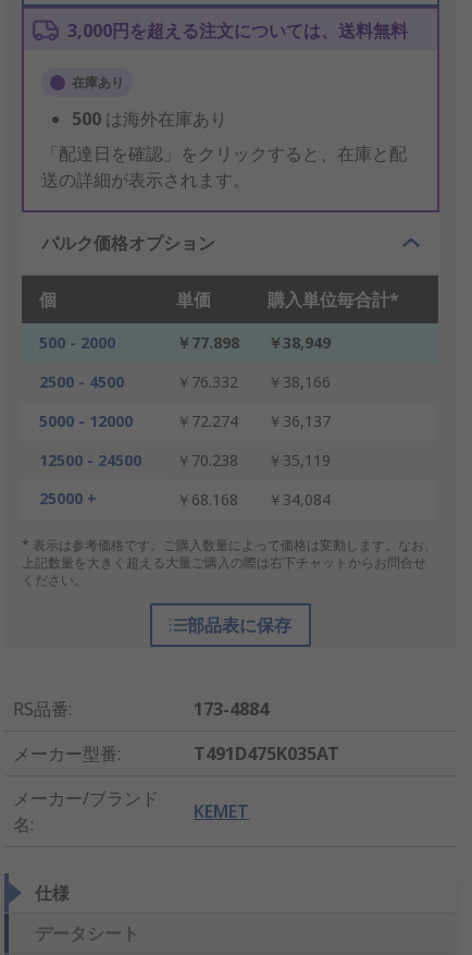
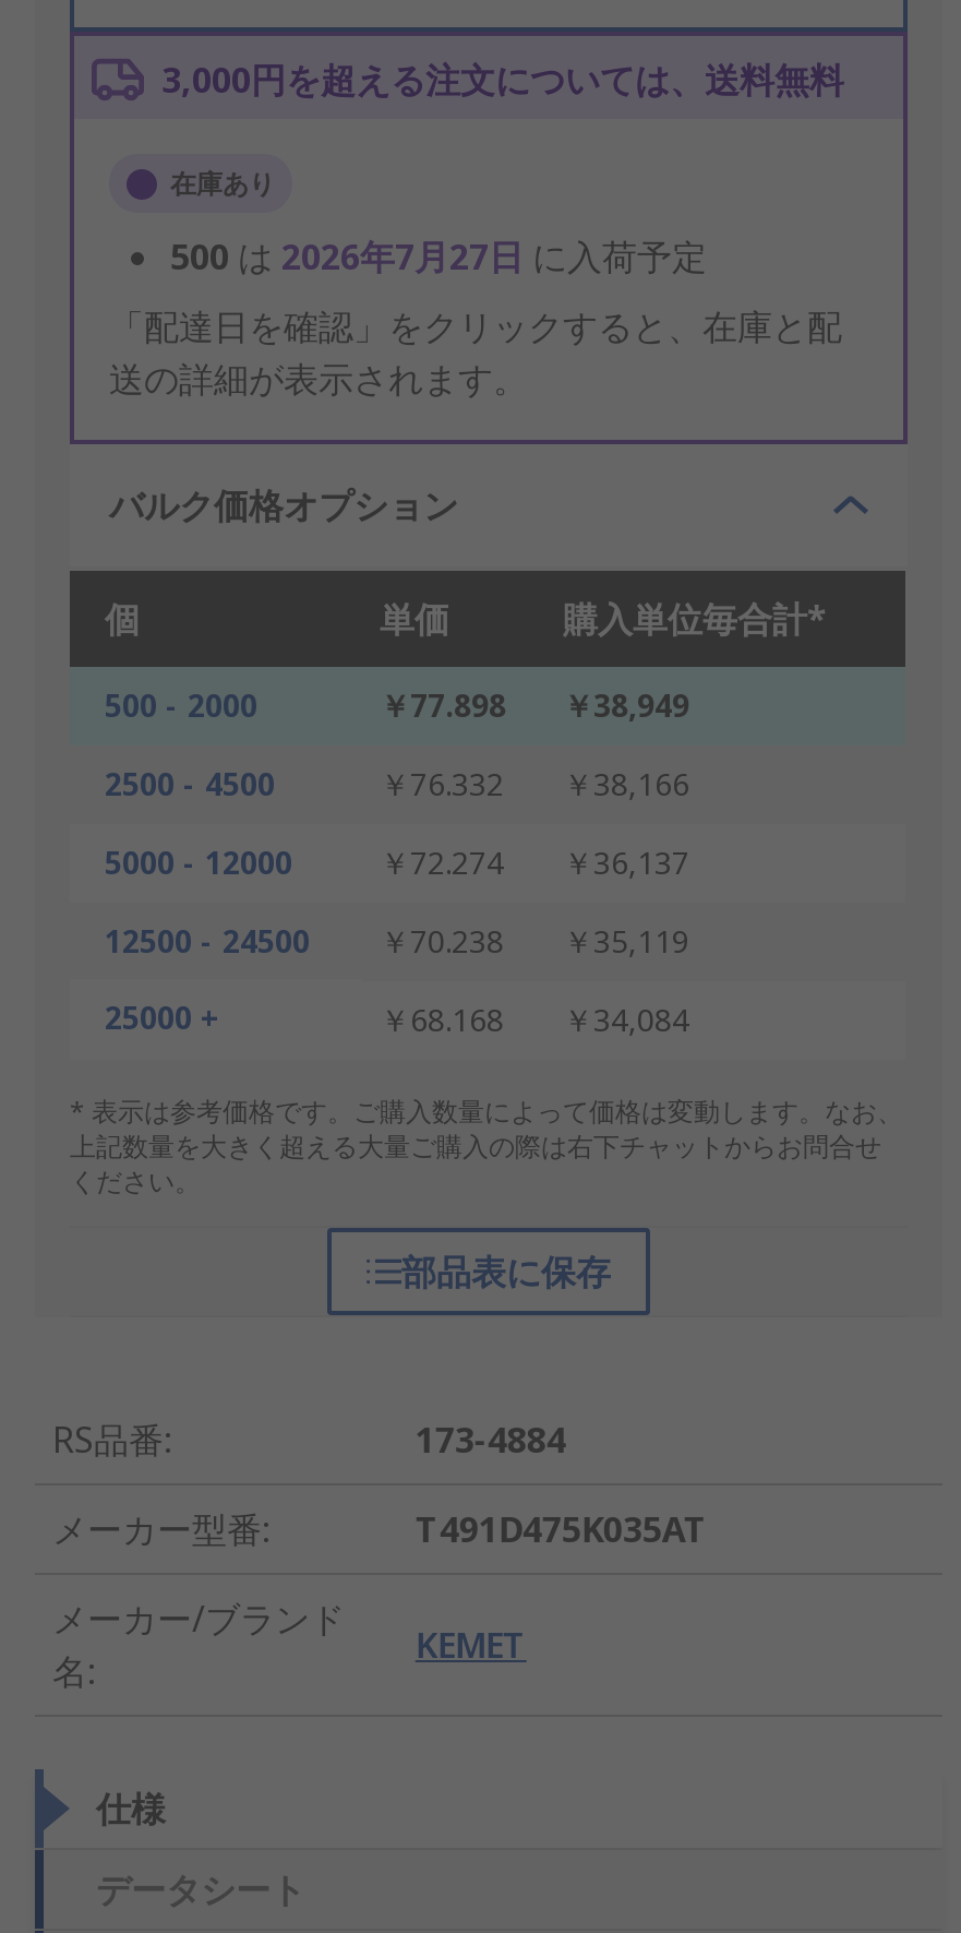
[72,107,227,131] 500は海外在庫あり -> [170,234,707,282] 500は2026年7月27日に入荷予定

